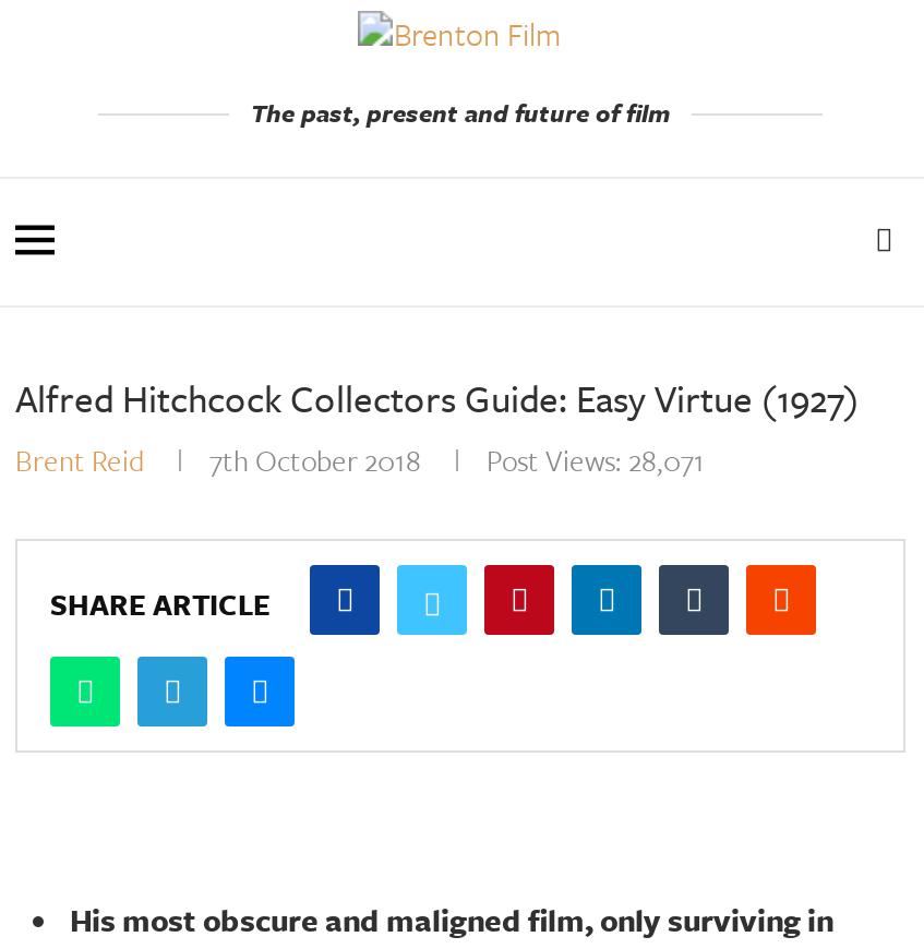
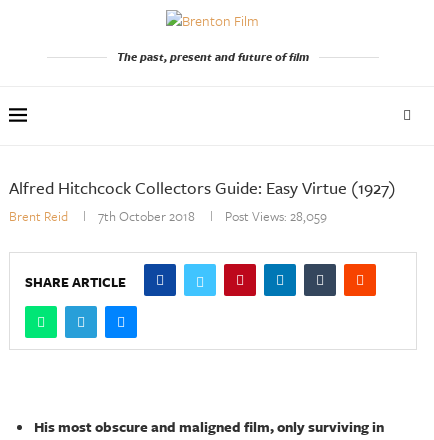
[15,439,705,482] Brent Reid 7th October 2018 Post Views: 28,071 -> [9,206,327,226] Brent Reid 7th October 2018 Post Views: 28,059

